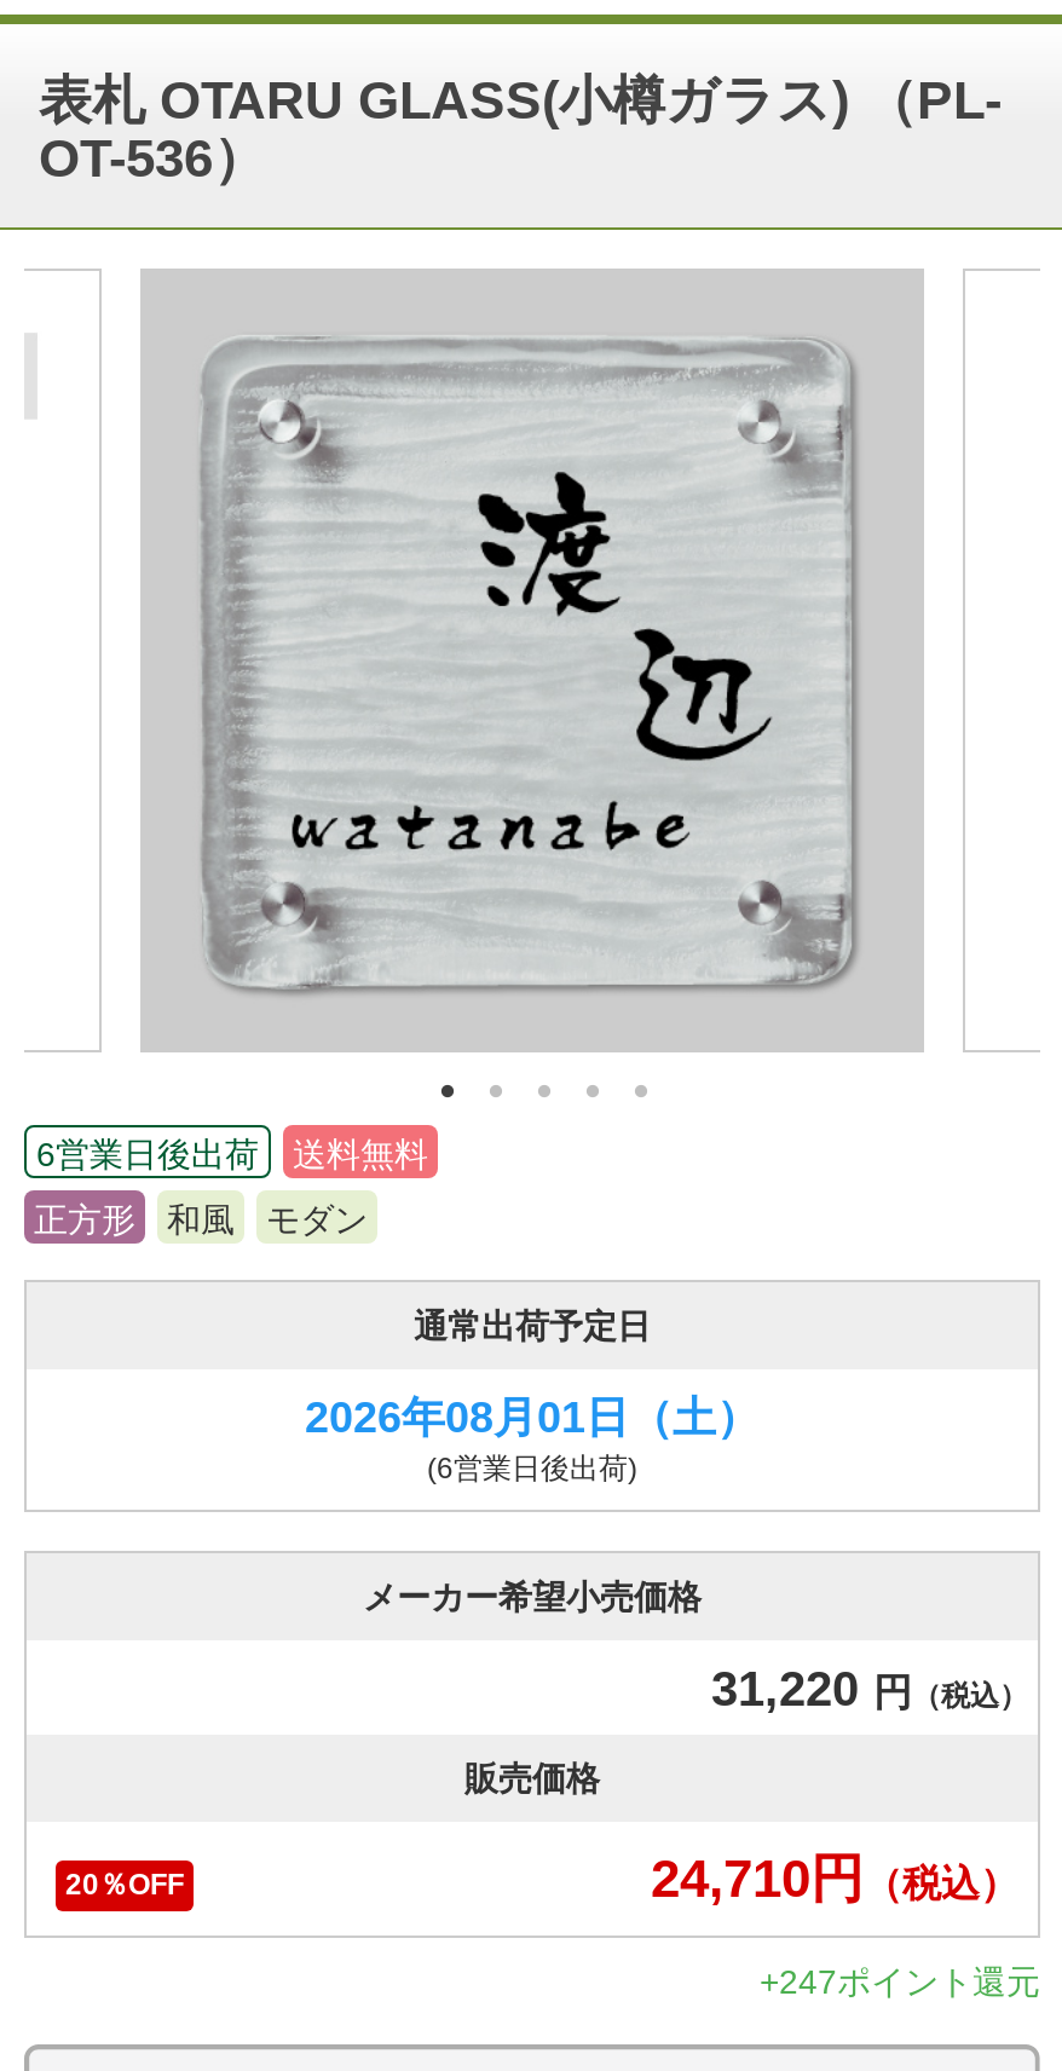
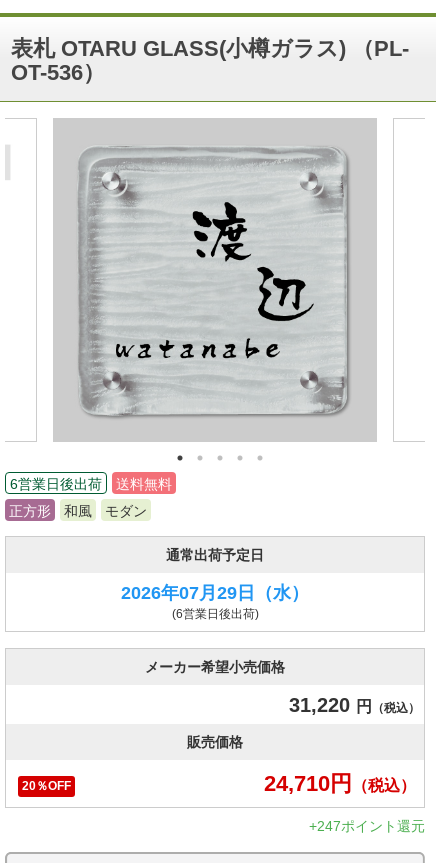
[305,1394,760,1442] 2026年08月01日（土） -> [121,583,309,603] 2026年07月29日（水）

